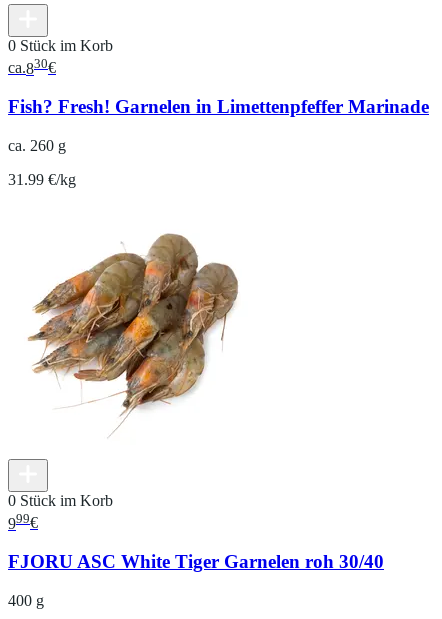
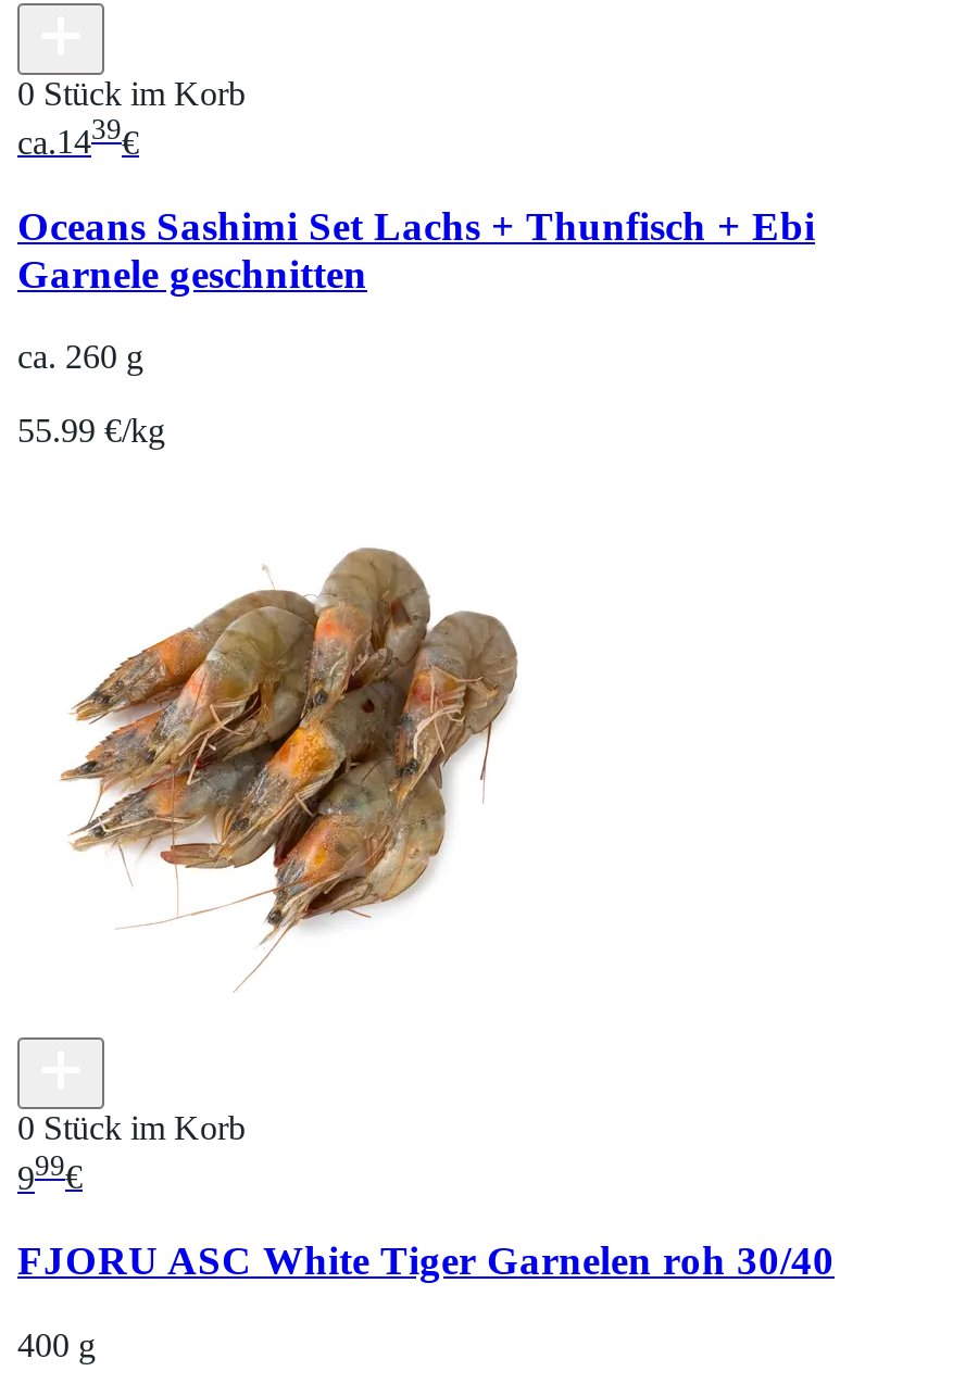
[8,55,56,77] ca. 830€ -> [17,114,139,160] ca. 1439€
[8,96,429,117] Fish? Fresh! Garnelen in Limettenpfeffer Marinade -> [17,203,815,297] Oceans Sashimi Set Lachs + Thunfisch + Ebi | Garnele geschnitten
[8,171,76,188] 31.99 €/kg -> [17,413,165,450] 55.99 €/kg

